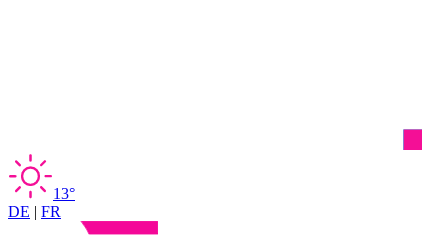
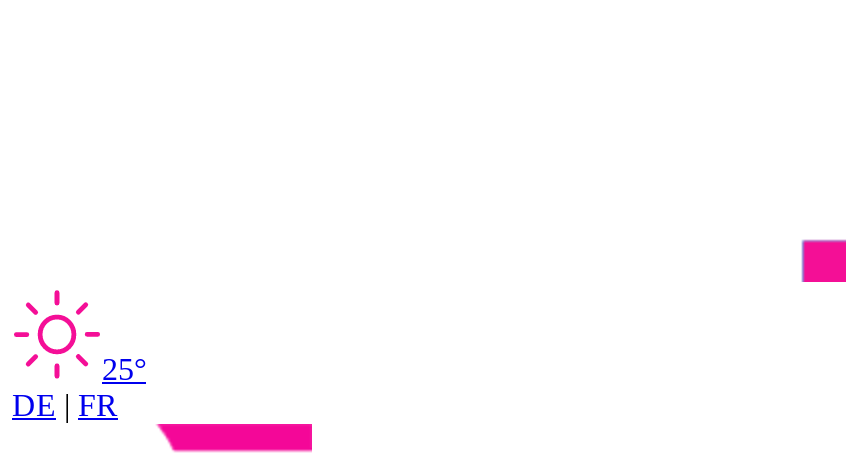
[53,185,75,202] 13° -> [102,352,146,386] 25°

